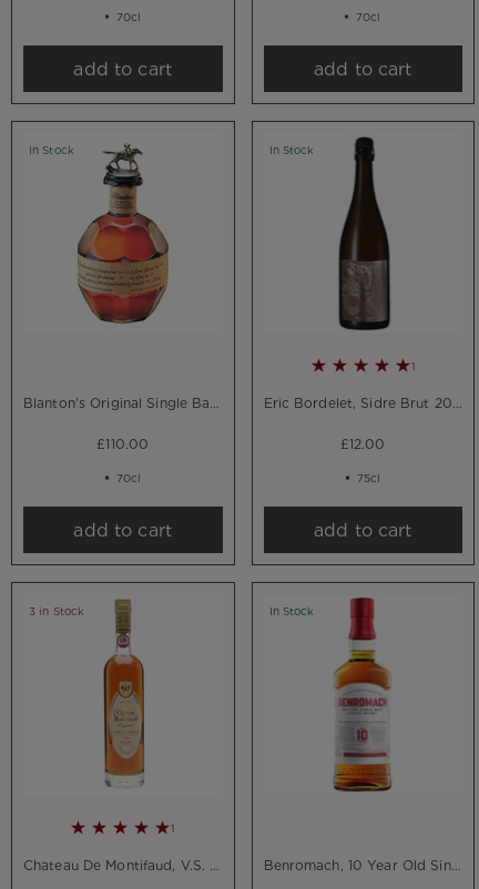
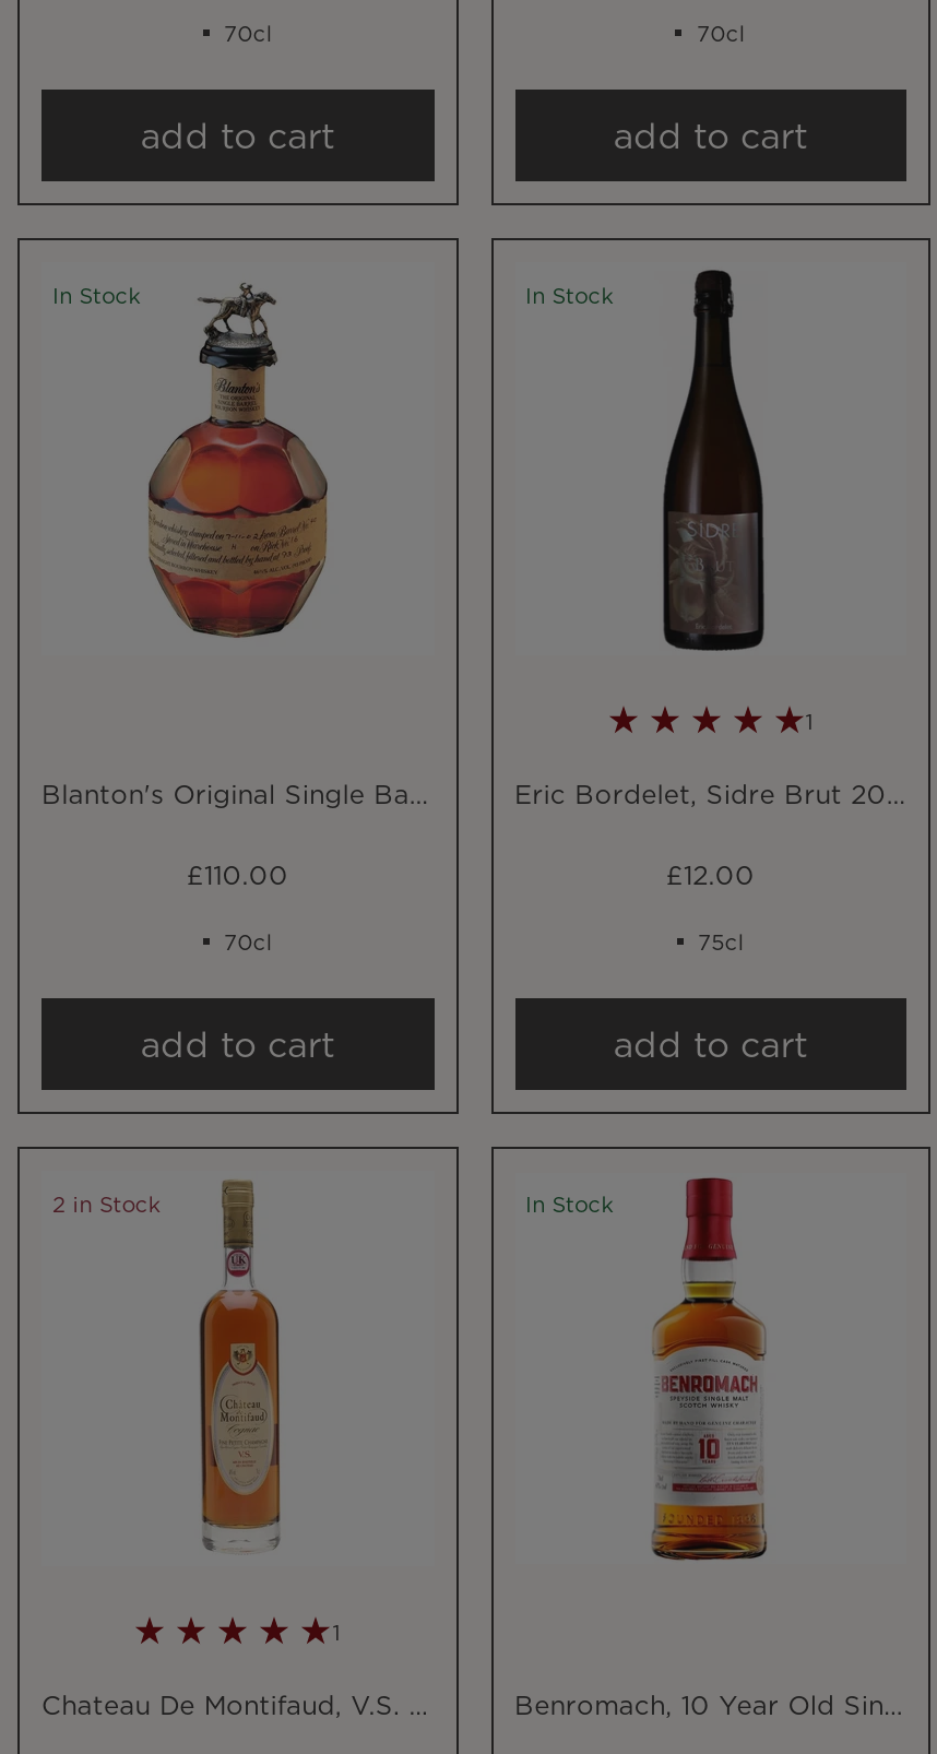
[29,604,84,617] 3 in Stock -> [52,1190,162,1216] 2 in Stock

